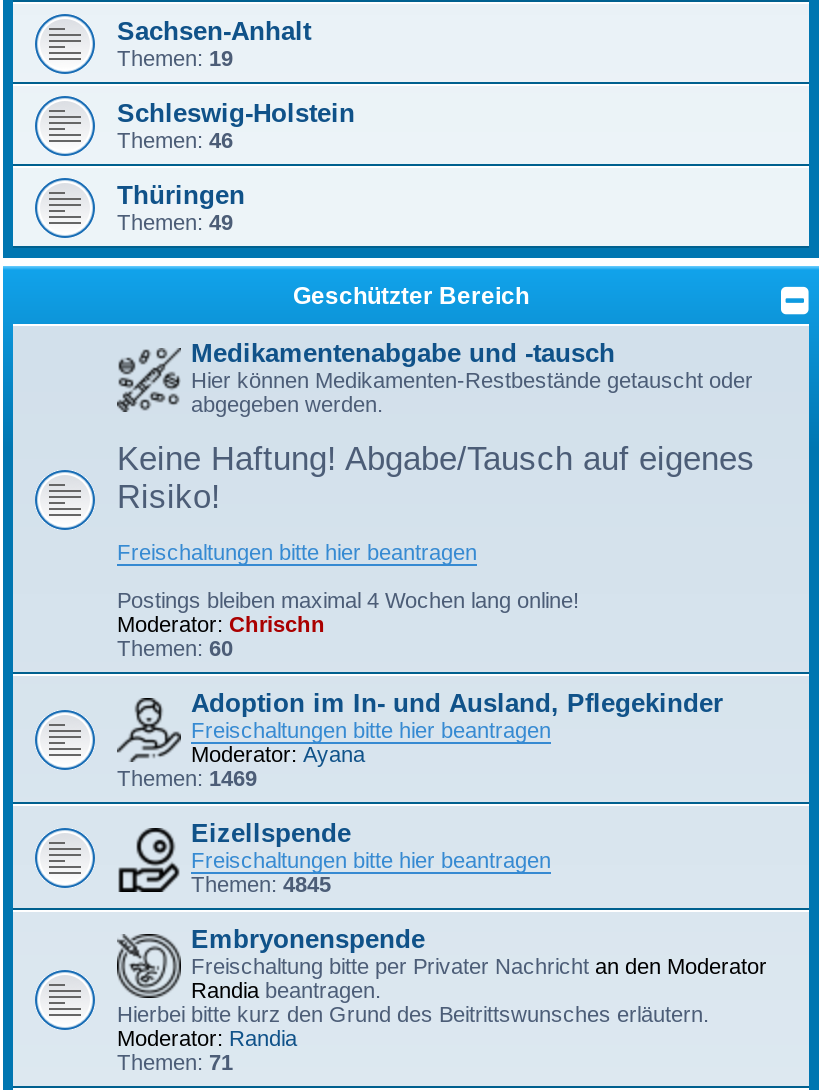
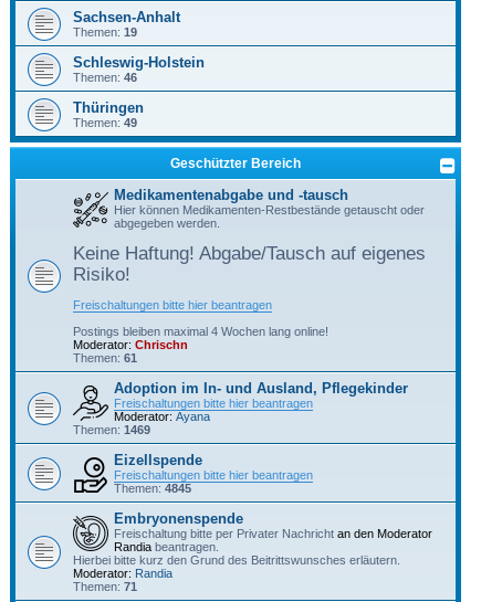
[117,636,233,660] Themen: 60 -> [73,351,137,364] Themen: 61

